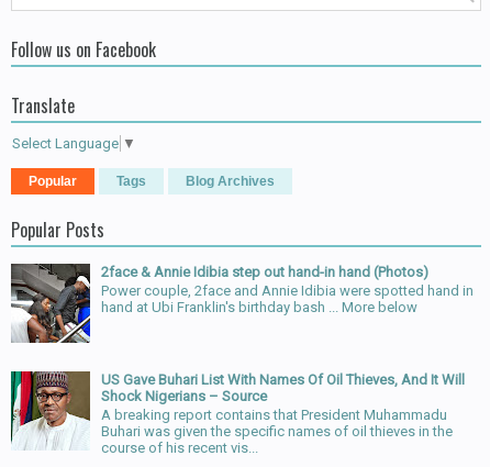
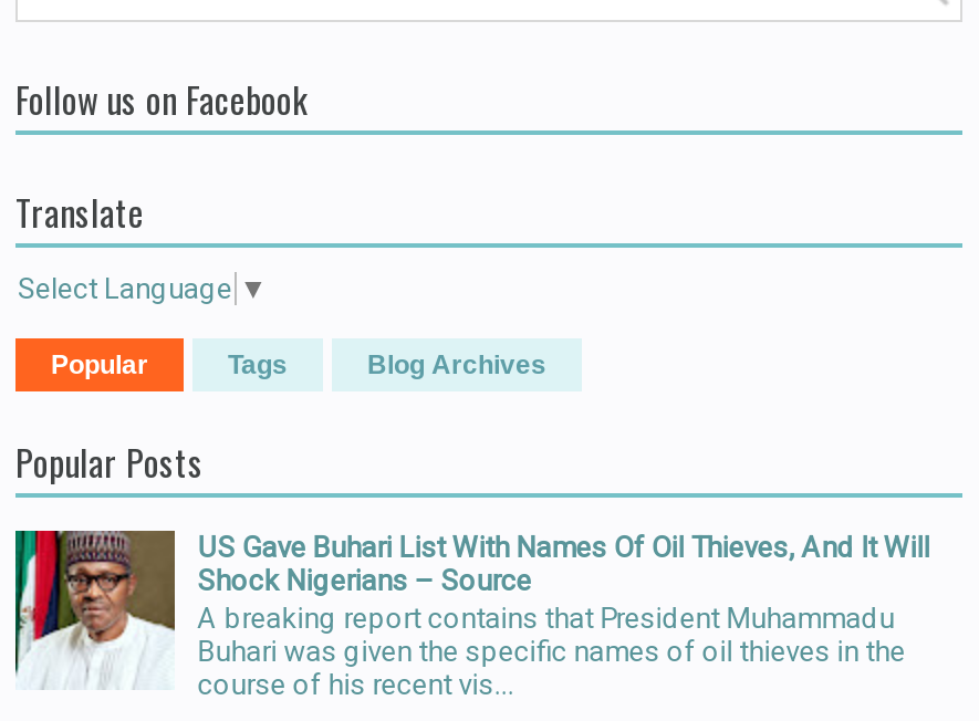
[10,263,474,344] [image] | 2face & Annie Idibia step out hand-in hand (Photos) | Power couple, 2face and Annie Idibia were spotted hand in | hand at Ubi Franklin's birthday bash ... More below -> none

